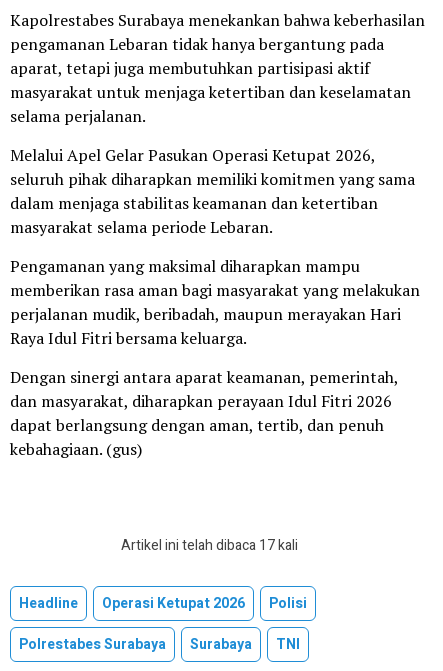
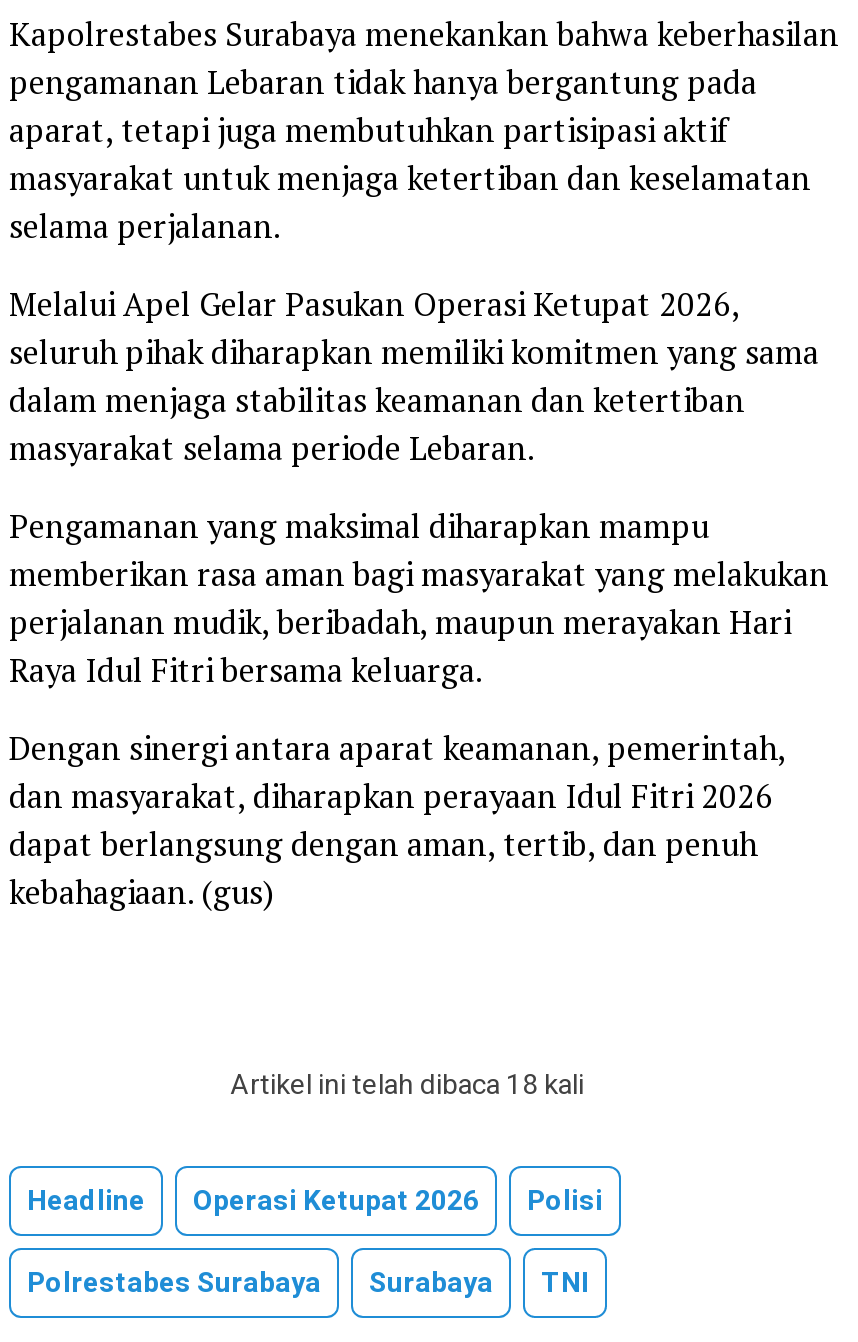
[120,535,297,556] Artikel ini telah dibaca 17 kali -> [230,1064,584,1106] Artikel ini telah dibaca 18 kali

